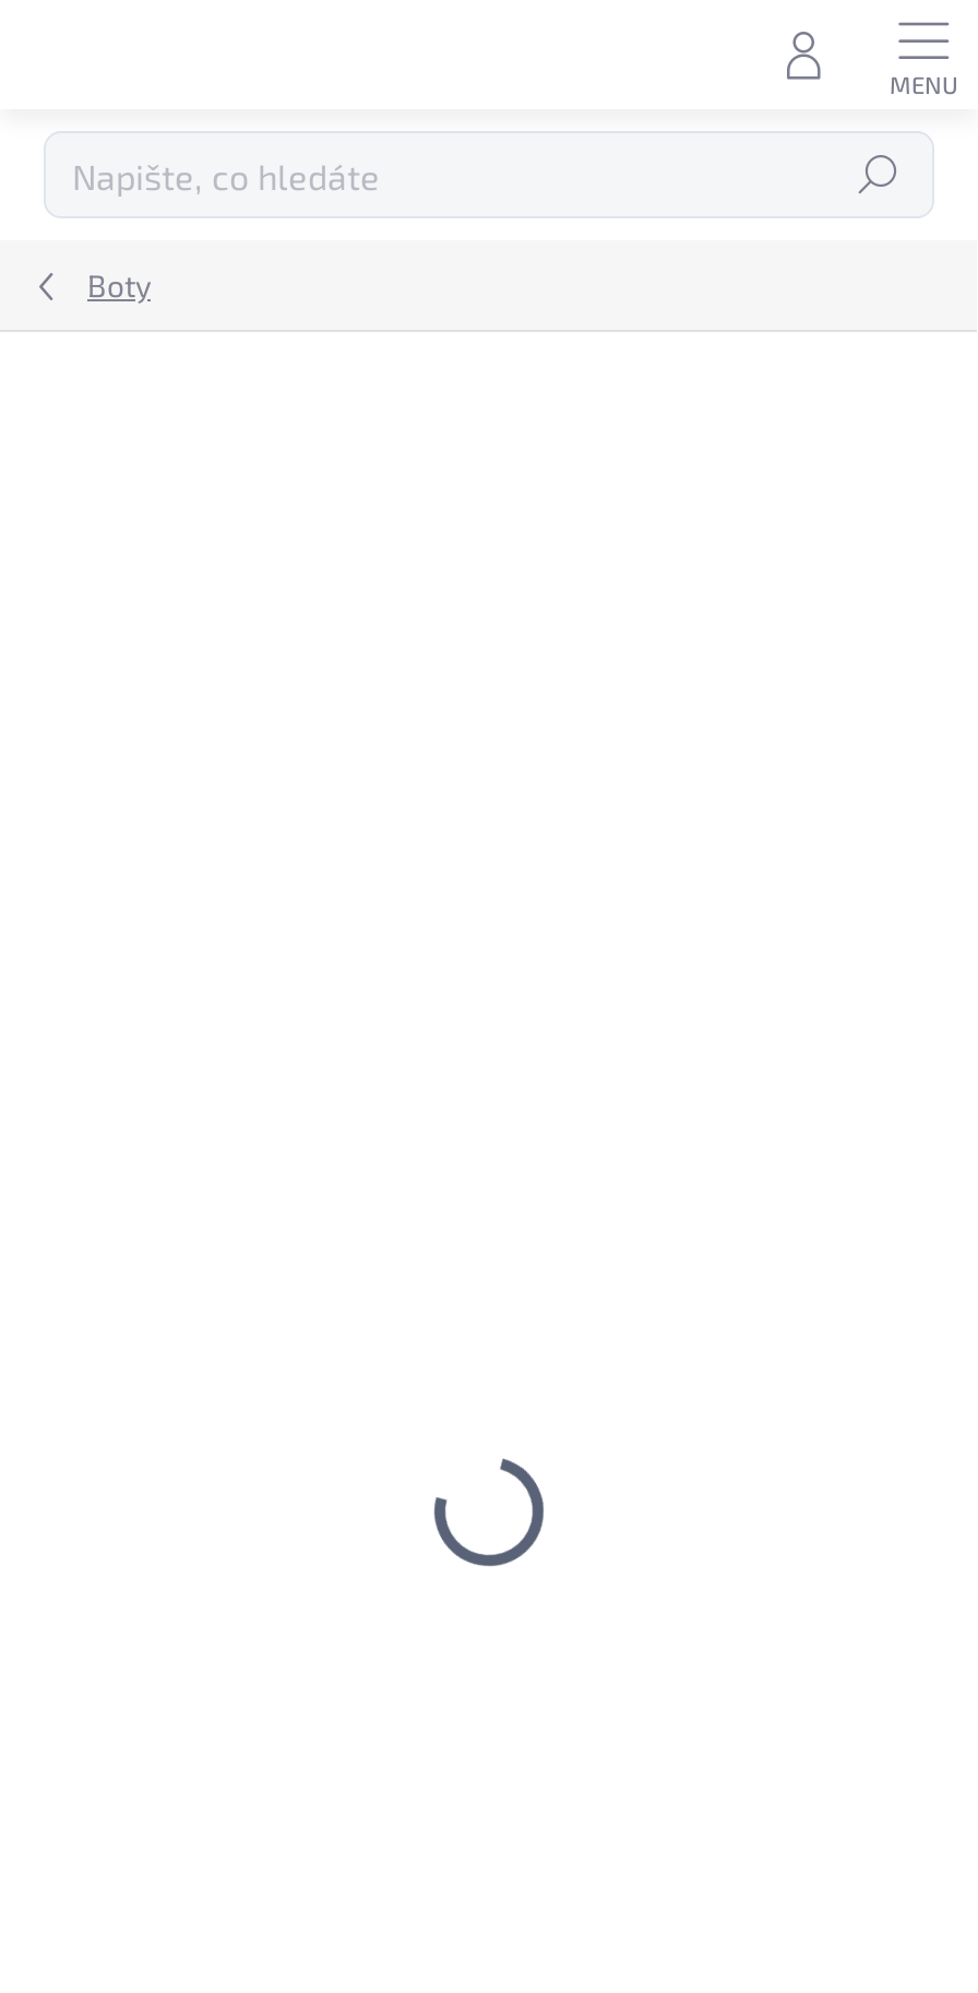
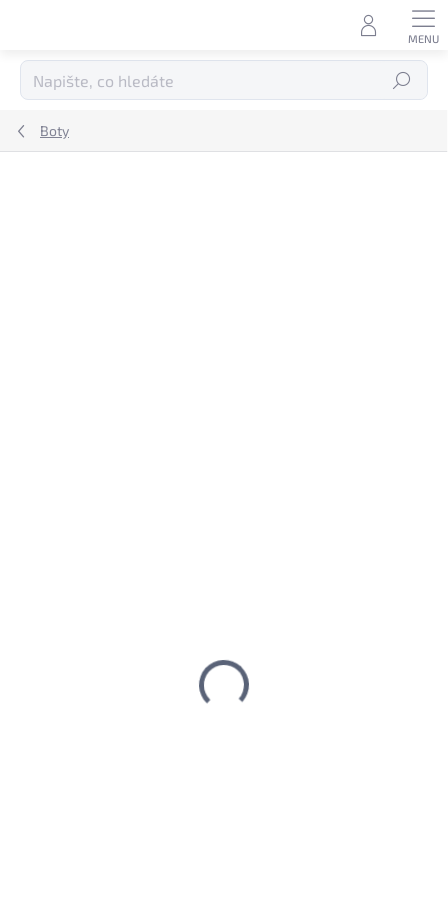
[432,1442,546,1570] [image] -> [198,659,250,718] [image]

